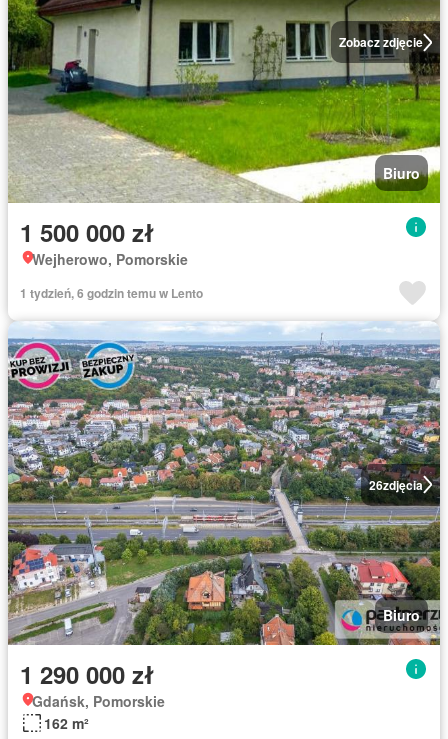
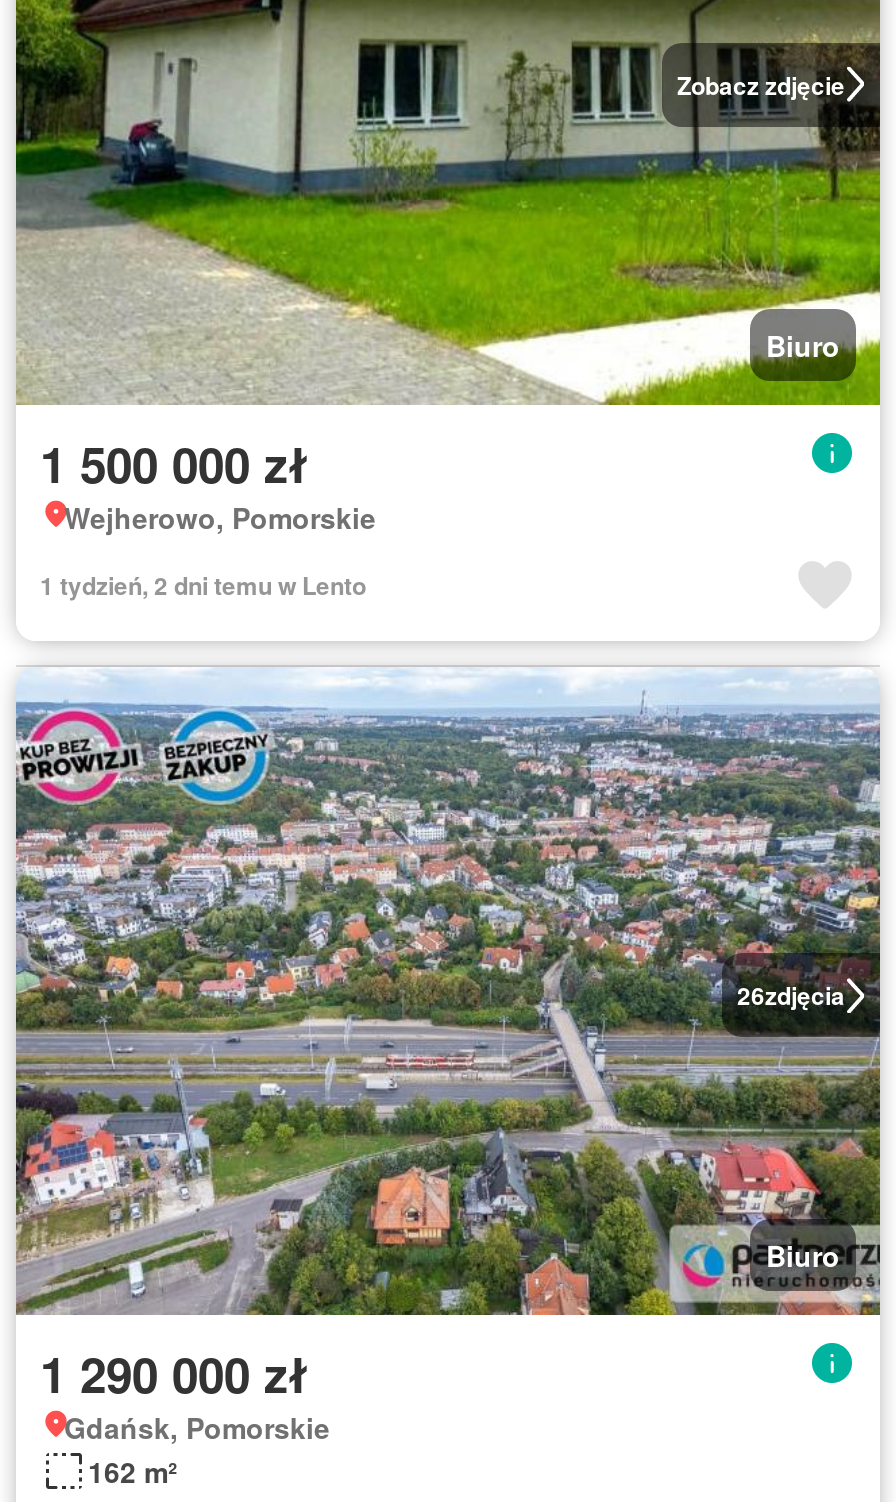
[20,283,203,301] 1 tydzień, 6 godzin temu w Lento -> [40,567,366,603] 1 tydzień, 2 dni temu w Lento

